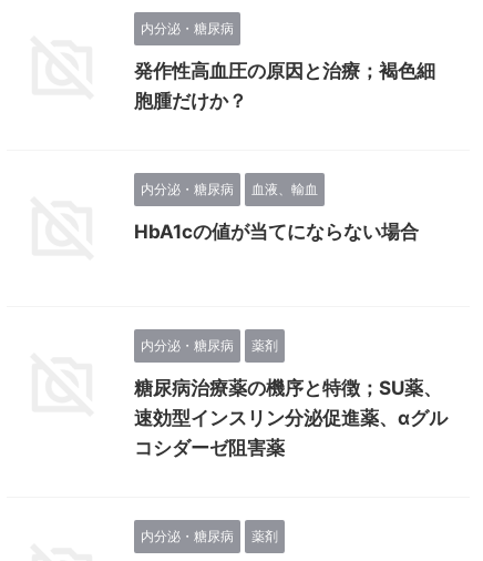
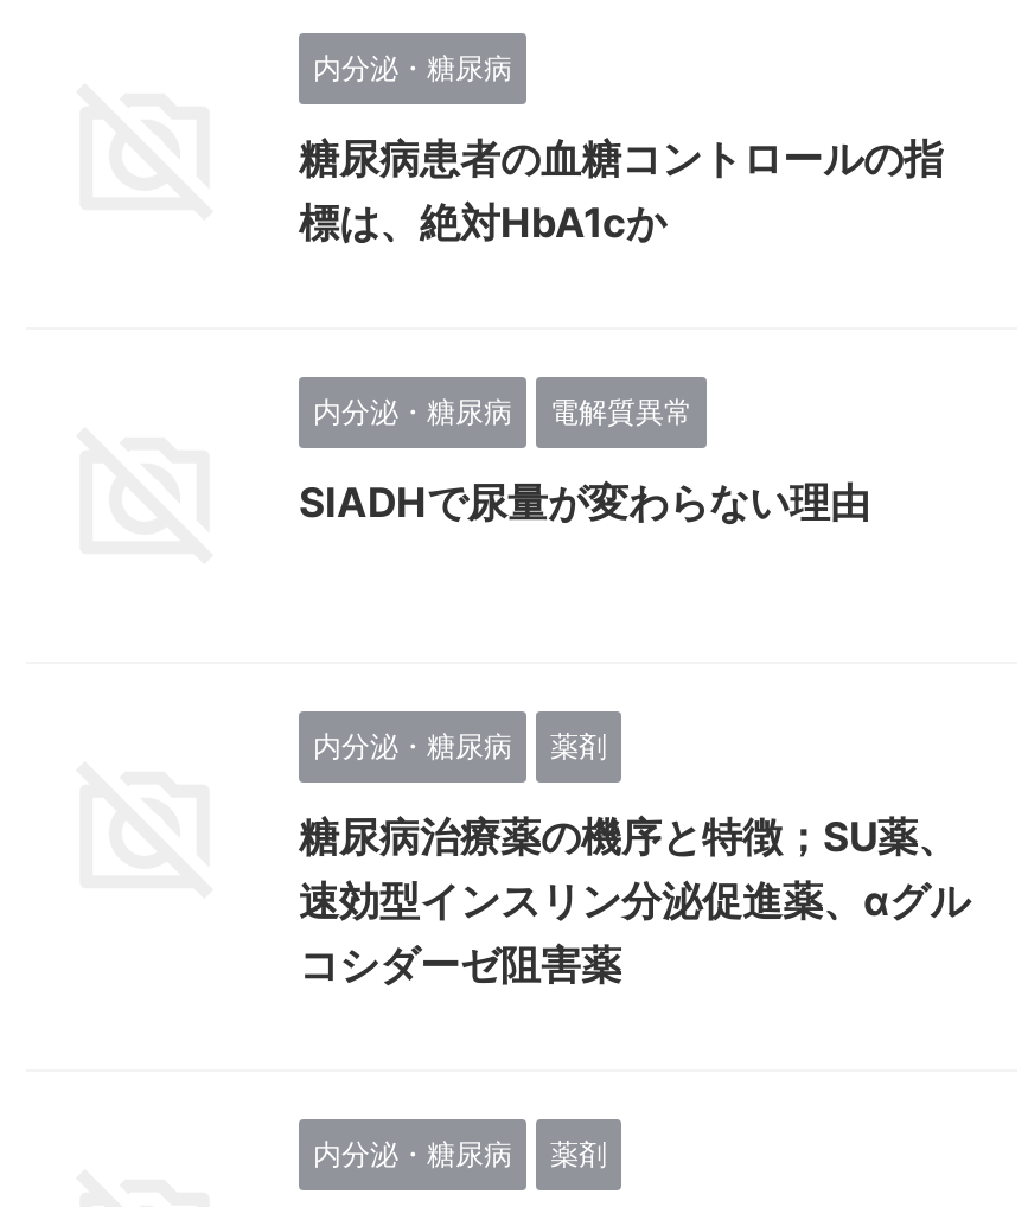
[134,60,435,112] 発作性高血圧の原因と治療；褐色細 | 胞腫だけか？ -> [299,135,944,247] 糖尿病患者の血糖コントロールの指 | 標は、絶対HbA1cか
[251,181,318,197] 血液、輸血 -> [550,394,692,429] 電解質異常
[134,221,419,243] HbA1cの値が当てにならない場合 -> [299,479,870,526] SIADHで尿量が変わらない理由

